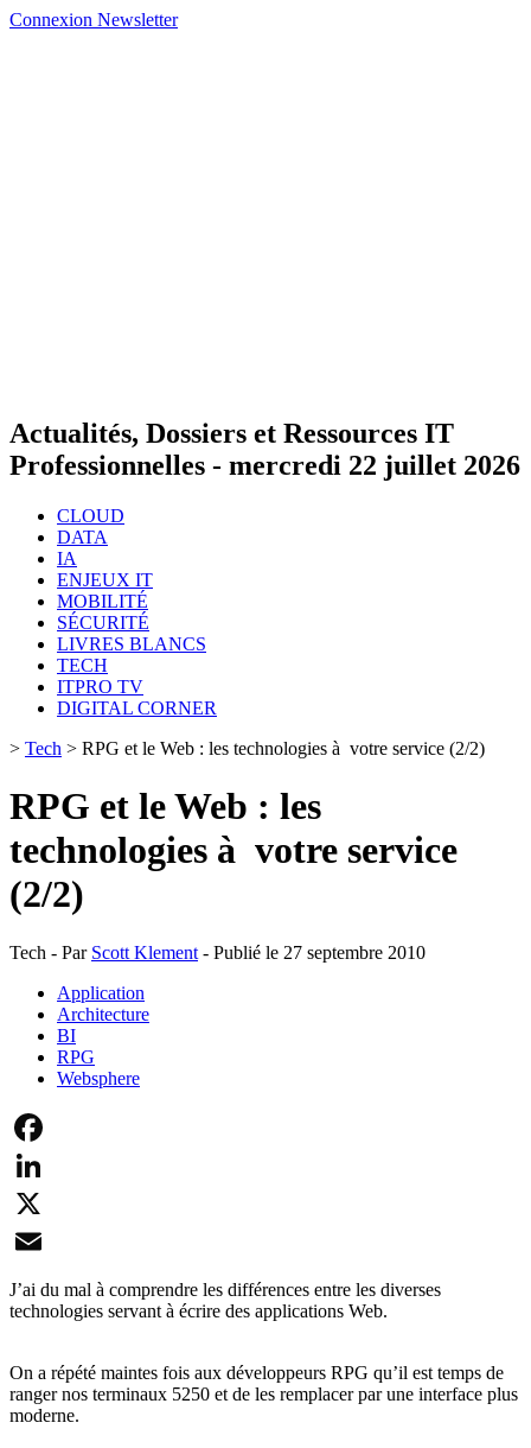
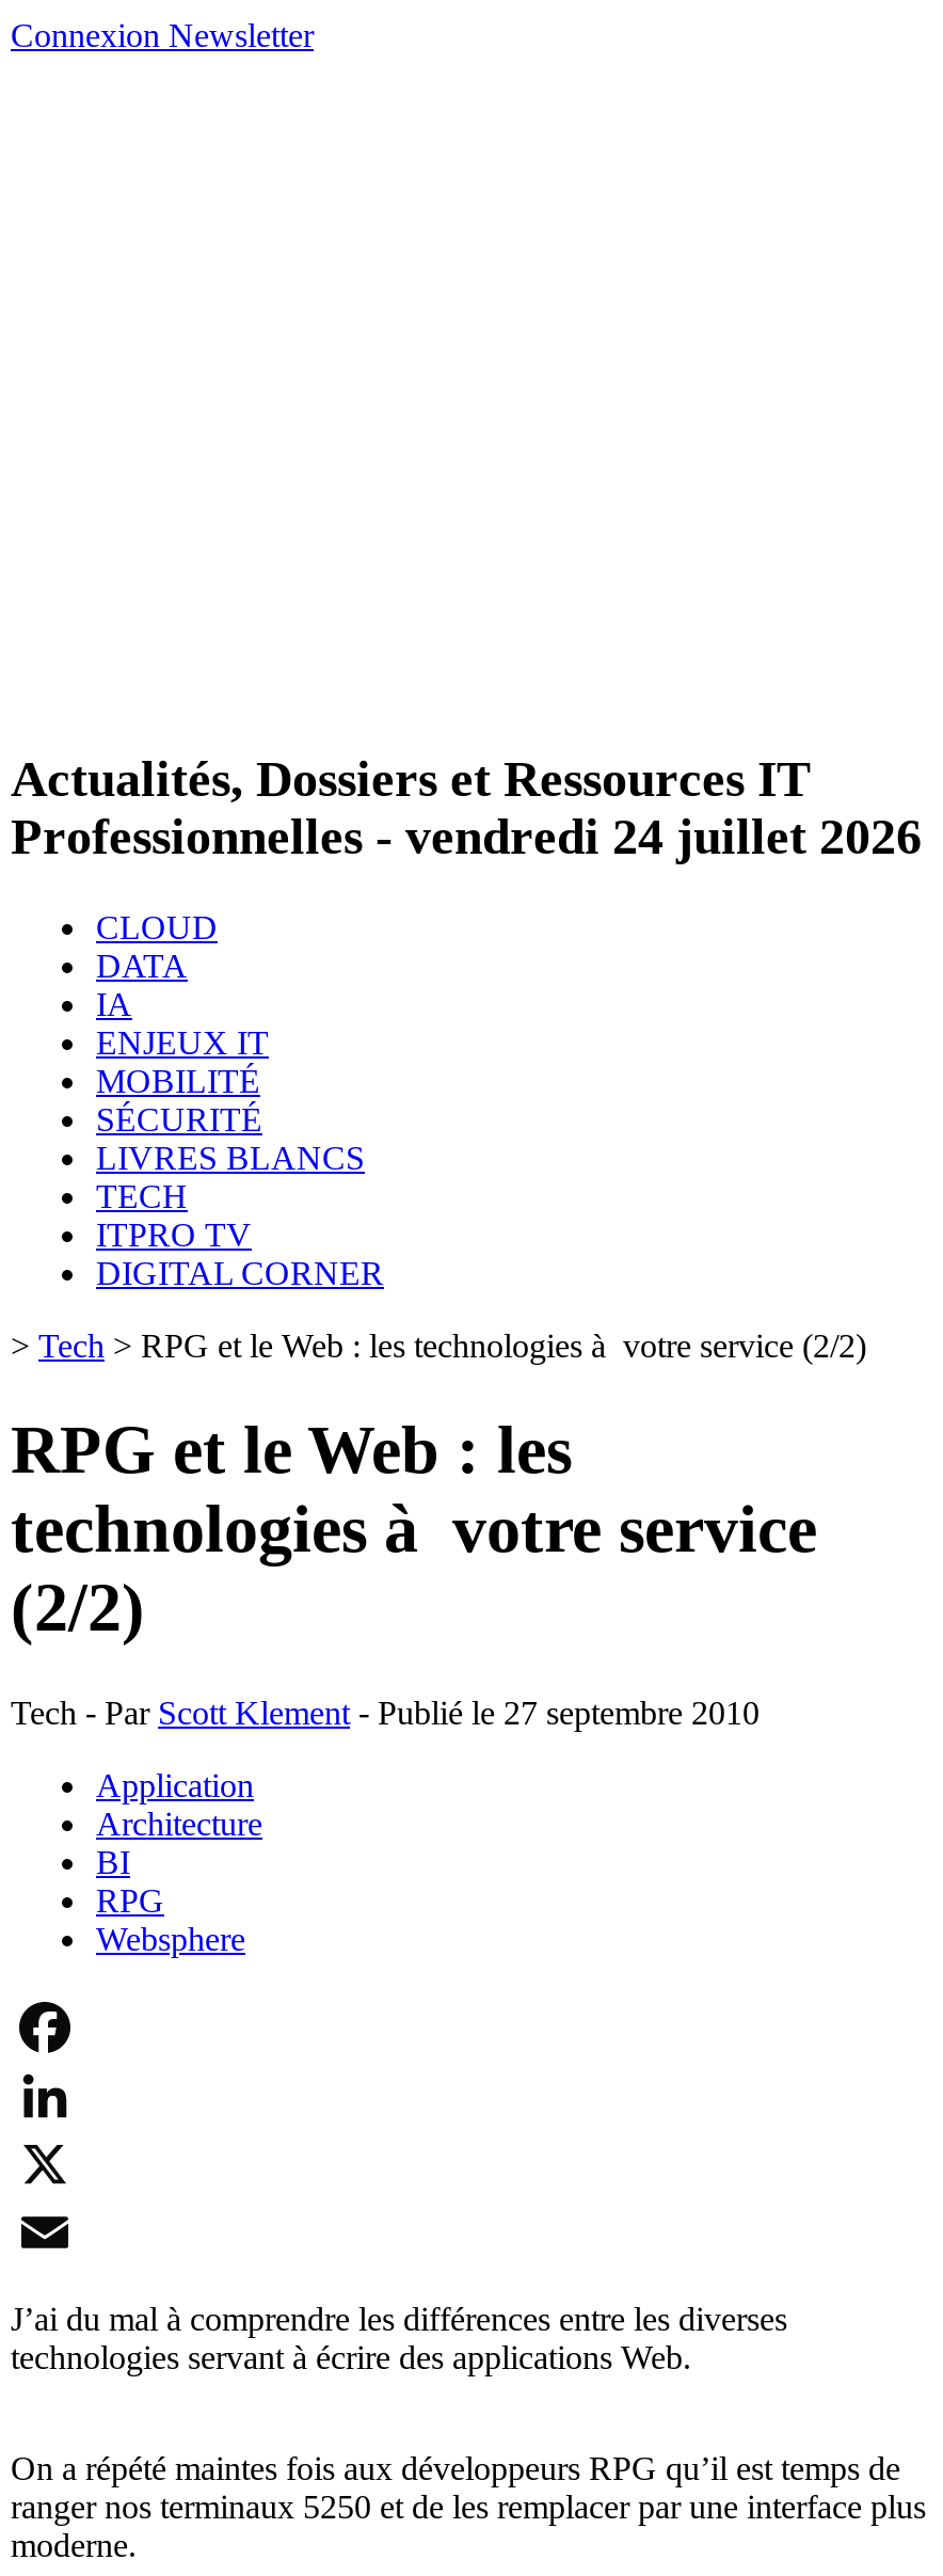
[9,450,520,481] Professionnelles - mercredi 22 juillet 2026 -> [11,809,922,864] Professionnelles - vendredi 24 juillet 2026

